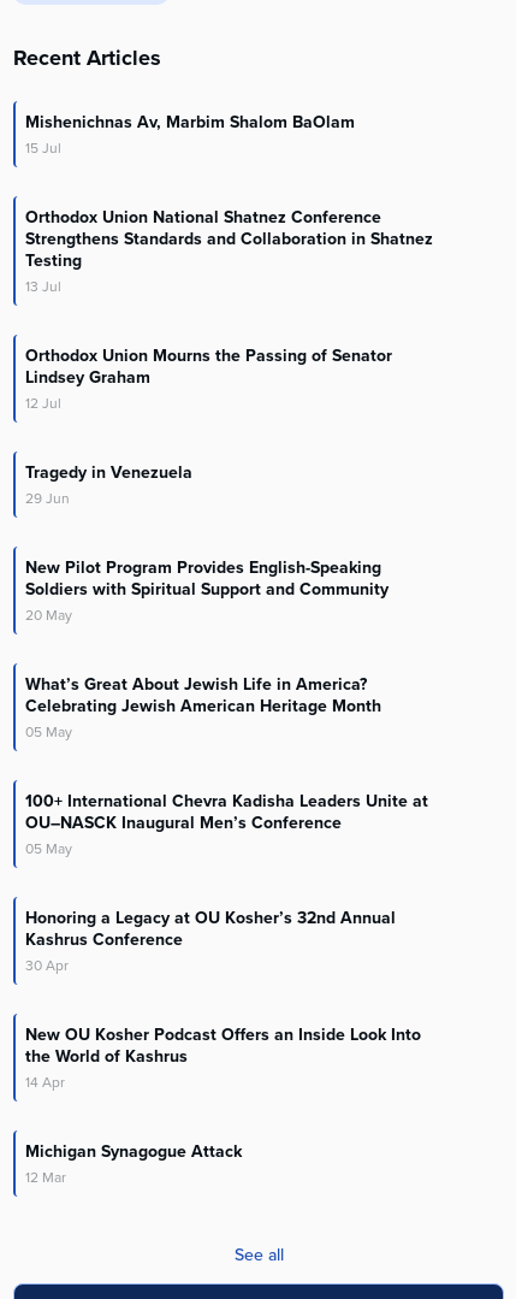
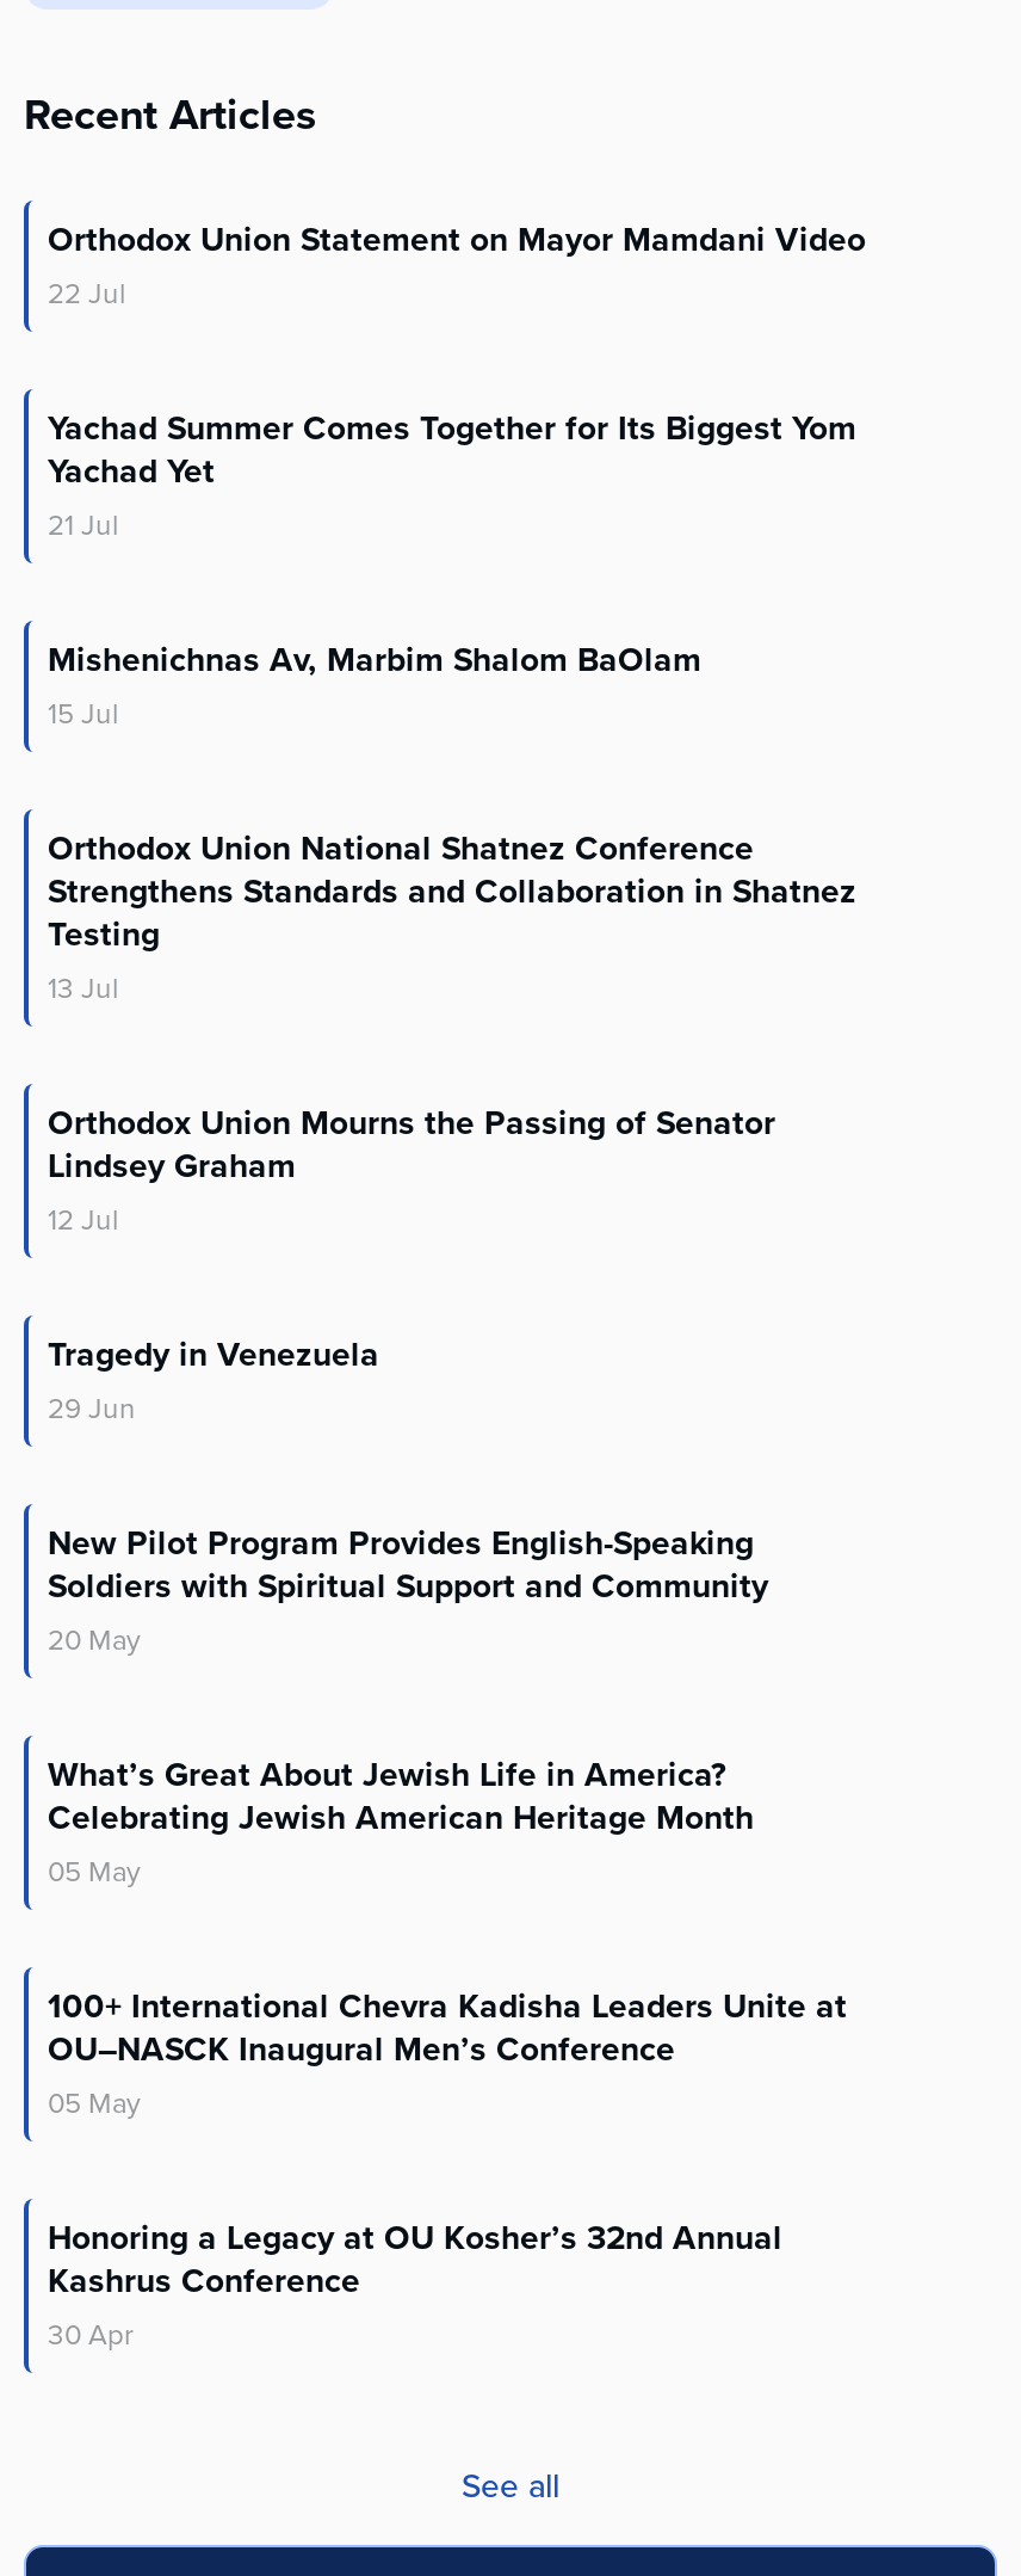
none -> [48,215,866,547] Orthodox Union Statement on Mayor Mamdani Video | 22 Jul | Yachad Summer Comes Together for Its Biggest Yom | Yachad Yet | 21 Jul
moved [25,110,433,975] -> [48,636,856,2357]: Mishenichnas Av, Marbim Shalom BaOlam | 15 Jul | Orthodox Union National Shatnez Conference | ... | Kashrus Conference | 30Apr
[25,1022,421,1187] New OU Kosher Podcast Offers an Inside Look Into | the World of Kashrus | 14 Apr | Michigan Synagogue Attack | 12 Mar -> none

